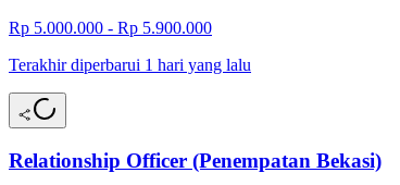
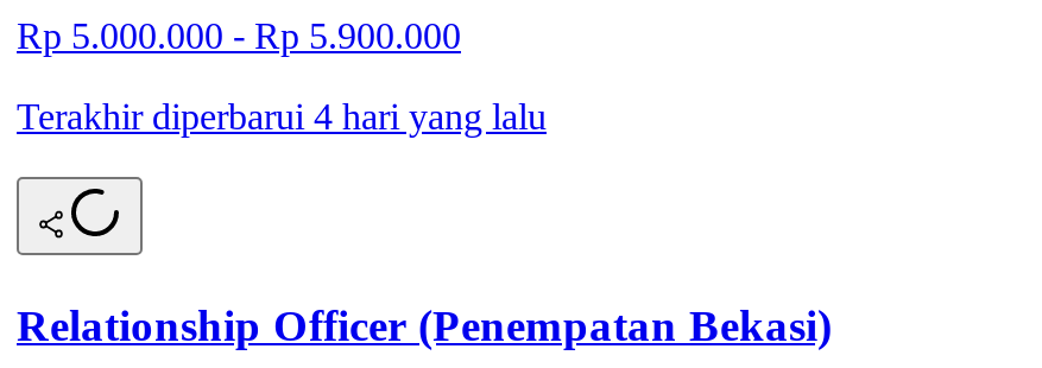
[9,56,251,74] Terakhir diperbarui 1 hari yang lalu -> [17,96,547,136] Terakhir diperbarui 4 hari yang lalu

